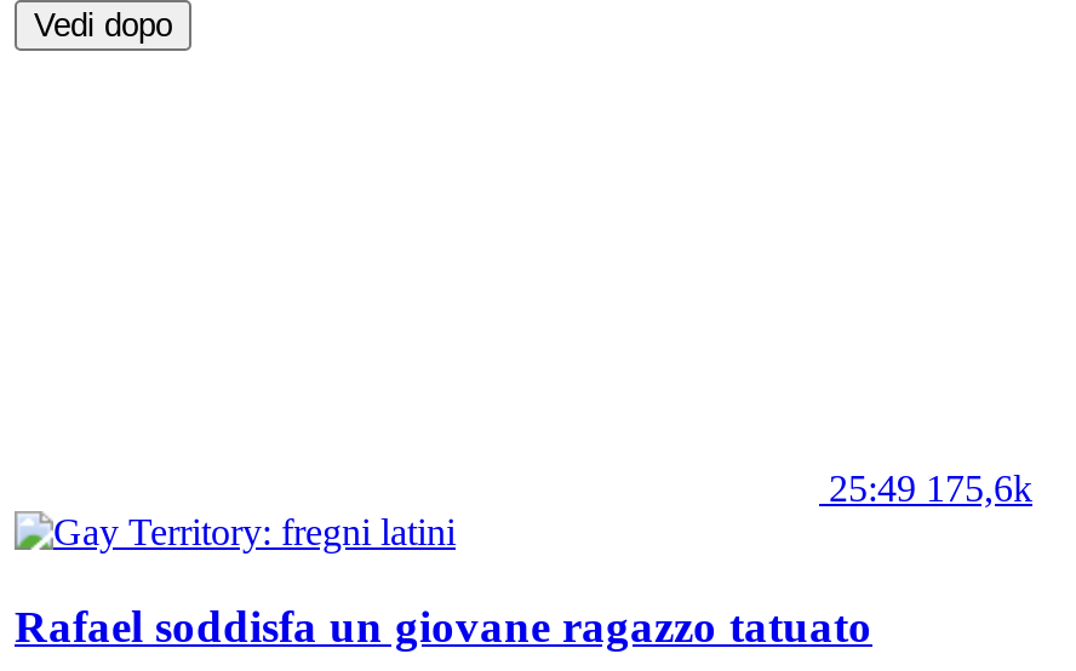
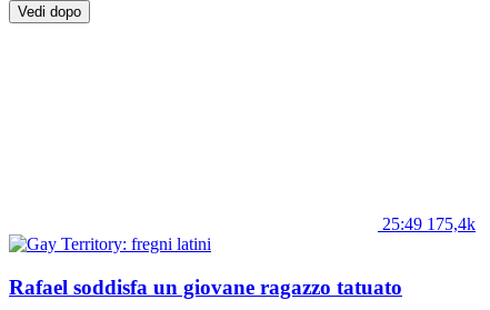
[829,467,1032,508] 25:49 175,6k -> [382,214,476,233] 25:49 175,4k

